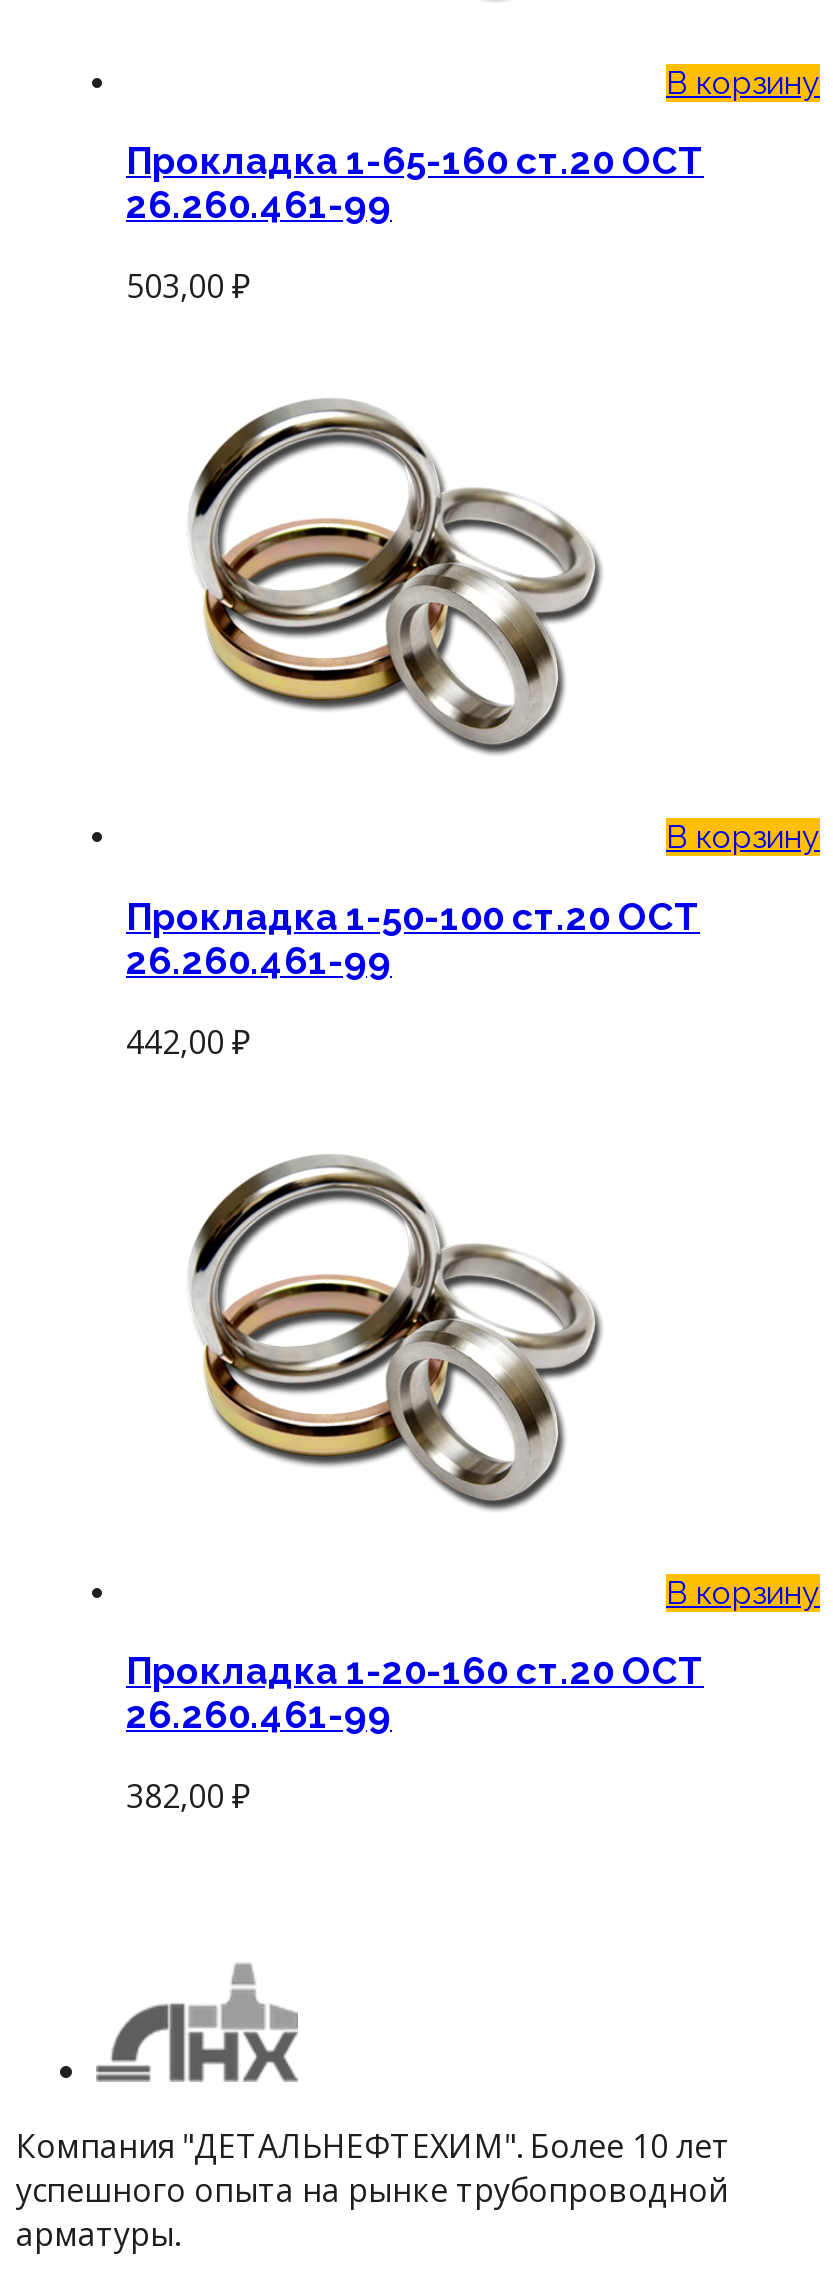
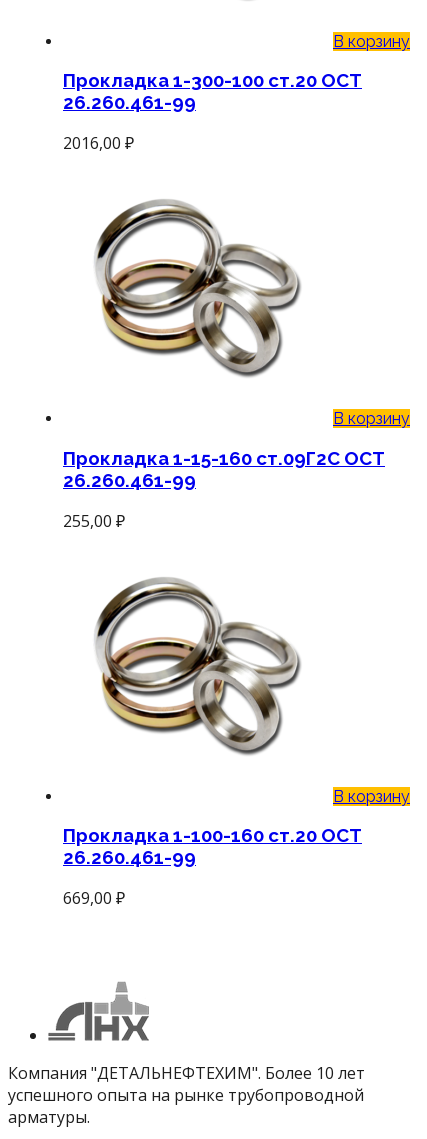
[126,139,704,183] Прокладка 1-65-160 ст.20 ОСТ -> [63,69,362,91] Прокладка 1-300-100 ст.20 ОСТ
[126,264,250,308] 503,00 ₽ -> [63,132,134,154] 2016,00 ₽
[126,894,700,938] Прокладка 1-50-100 ст.20 ОСТ -> [63,447,385,469] Прокладка 1-15-160 ст.09Г2С ОСТ
[126,1019,250,1063] 442,00 ₽ -> [63,510,125,532] 255,00 ₽
[126,1649,704,1693] Прокладка 1-20-160 ст.20 ОСТ -> [63,824,362,846] Прокладка 1-100-160 ст.20 ОСТ
[126,1774,250,1818] 382,00 ₽ -> [63,887,125,909] 669,00 ₽

